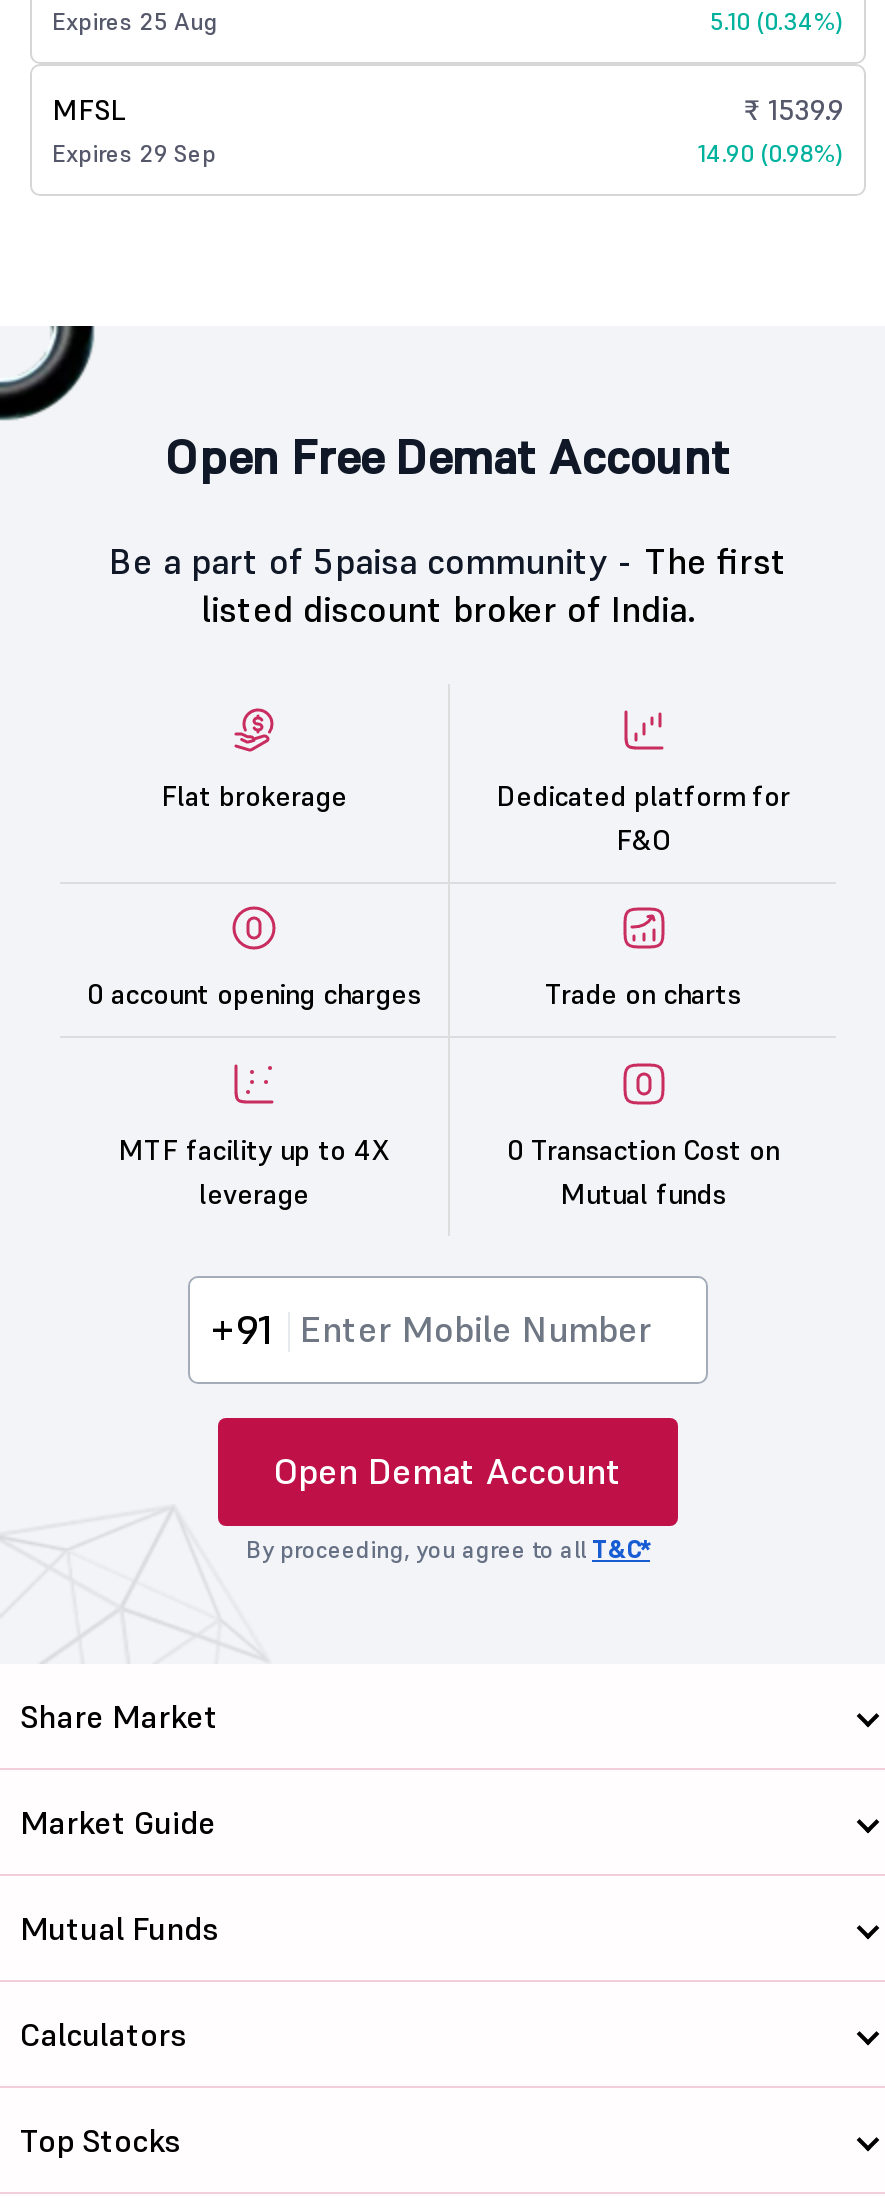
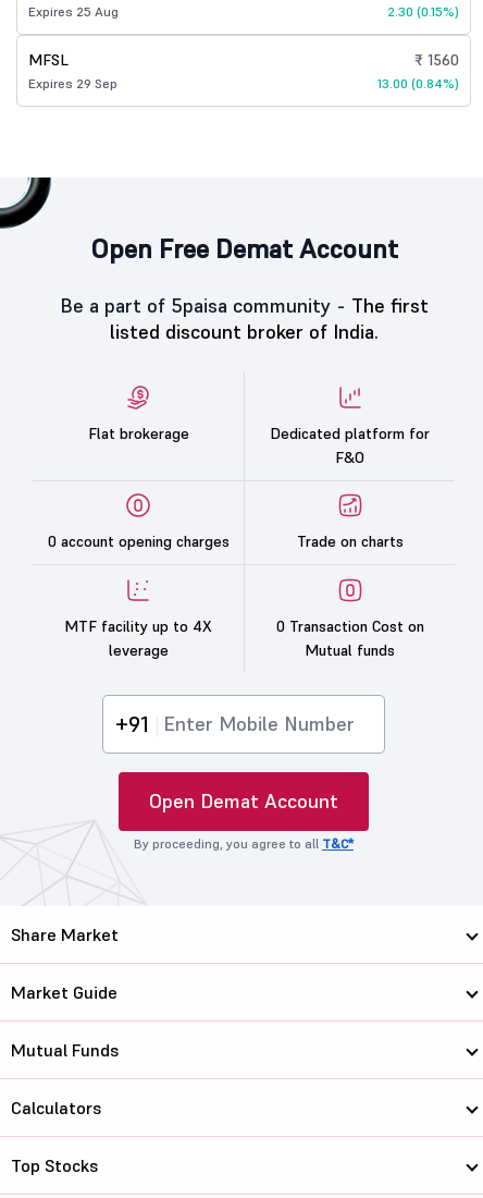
[710,6,844,36] 5.10 (0.34%) -> [387,3,459,20] 2.30 (0.15%)
[744,92,844,128] ₹ 1539.9 -> [414,50,459,70] ₹ 1560
[698,138,844,168] 14.90 (0.98%) -> [377,75,459,91] 13.00 (0.84%)

